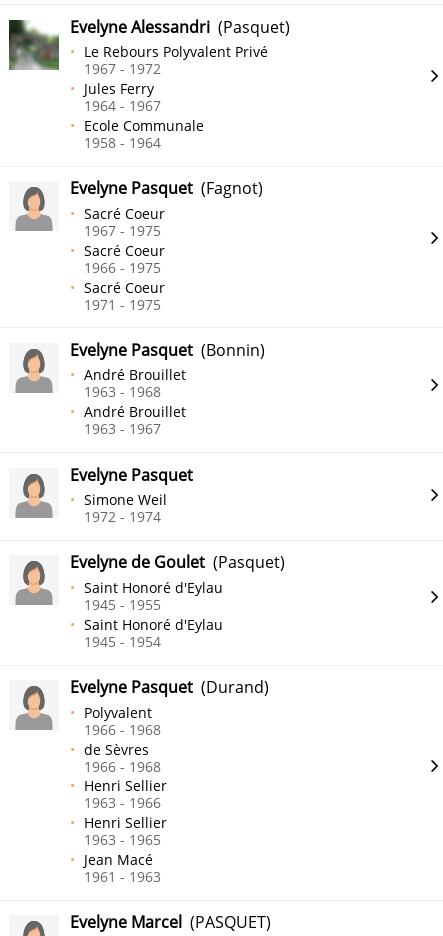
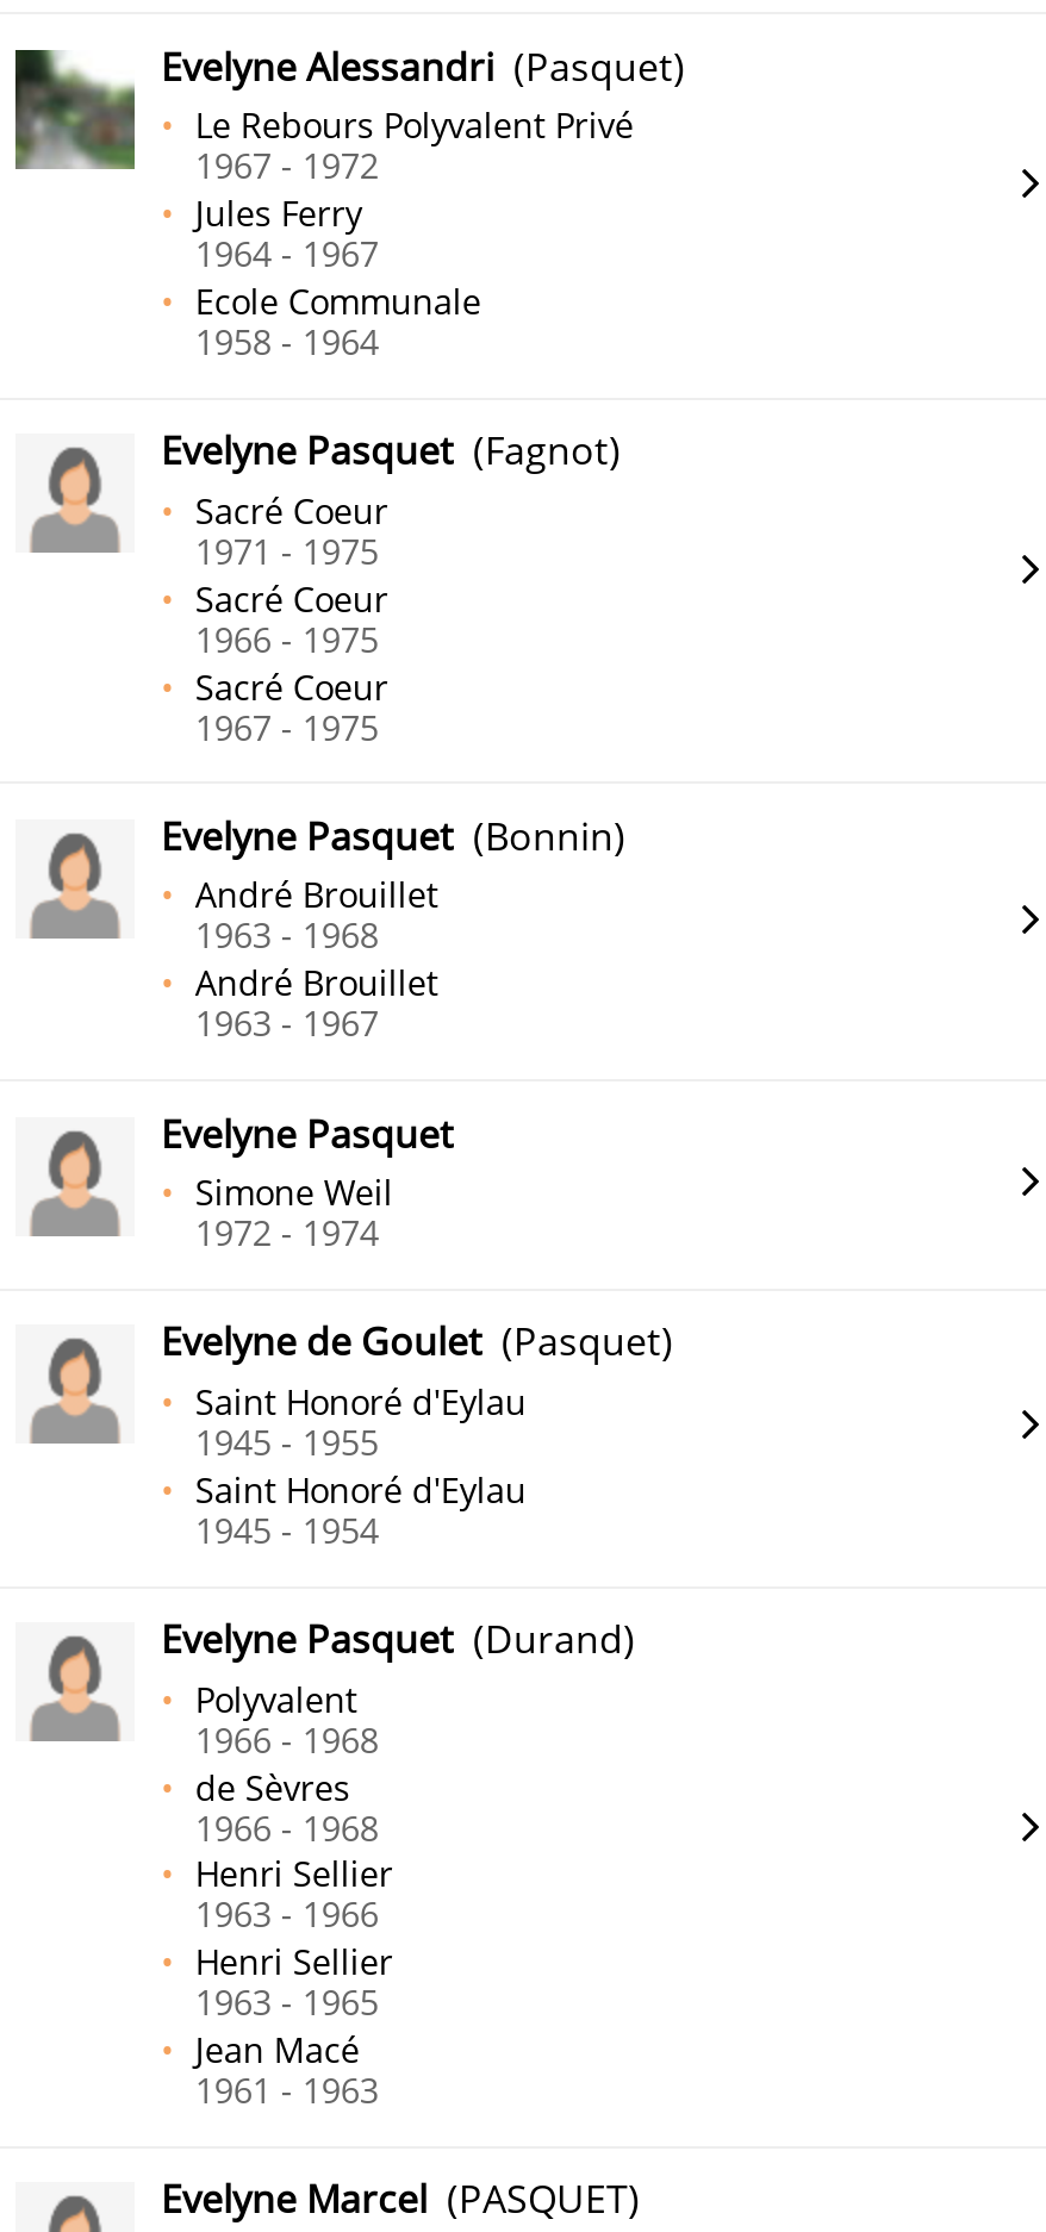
[84,221,161,240] 1967 - 1975 -> [195,528,379,574] 1971 - 1975
[84,295,161,314] 1971 - 1975 -> [195,704,379,749] 1967 - 1975

